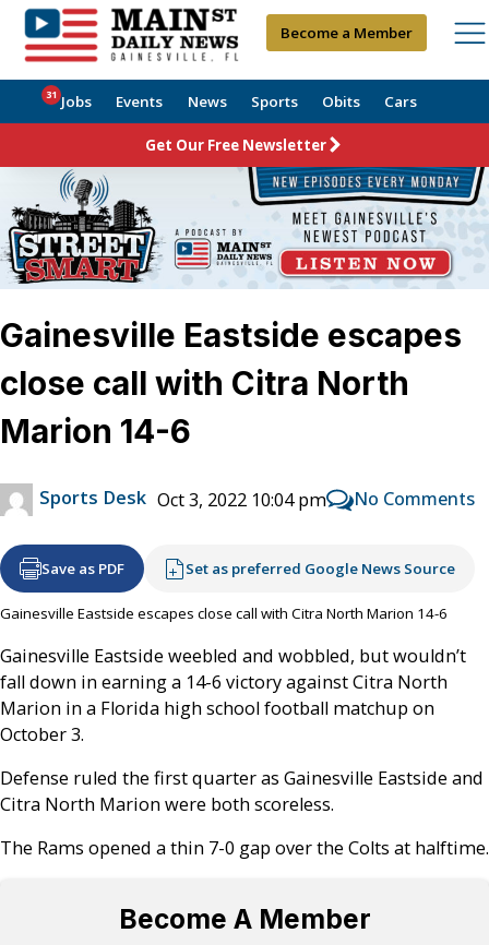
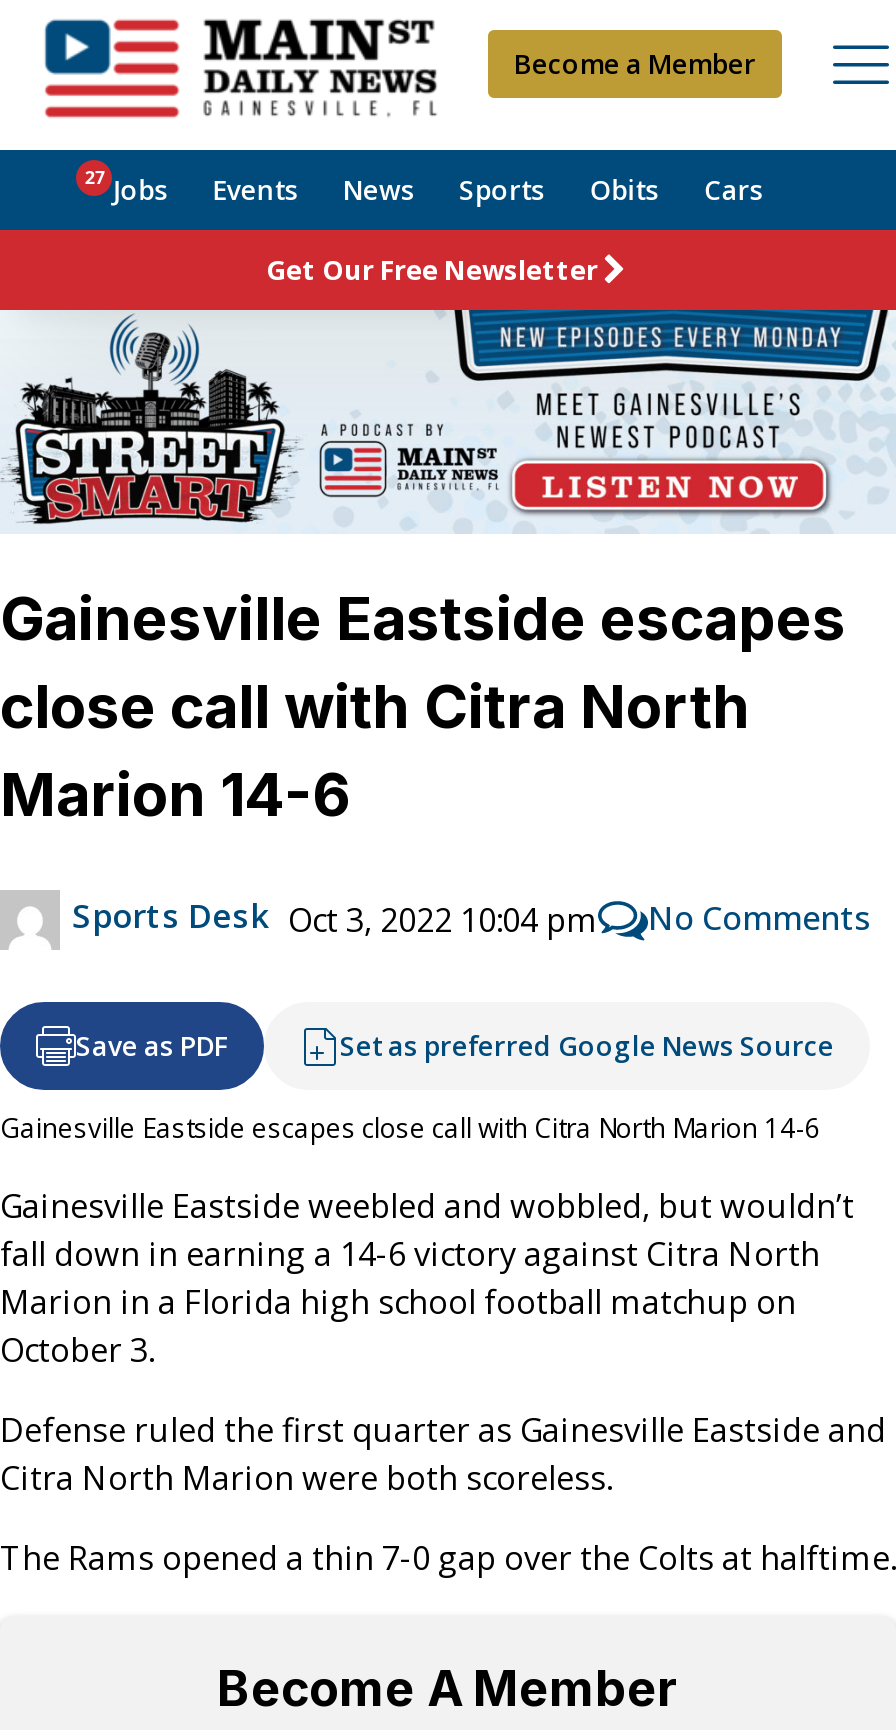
[46,87,417,111] 31 Jobs Events News Sports Obits Cars -> [85,164,764,208] 27 Jobs Events News Sports Obits Cars

